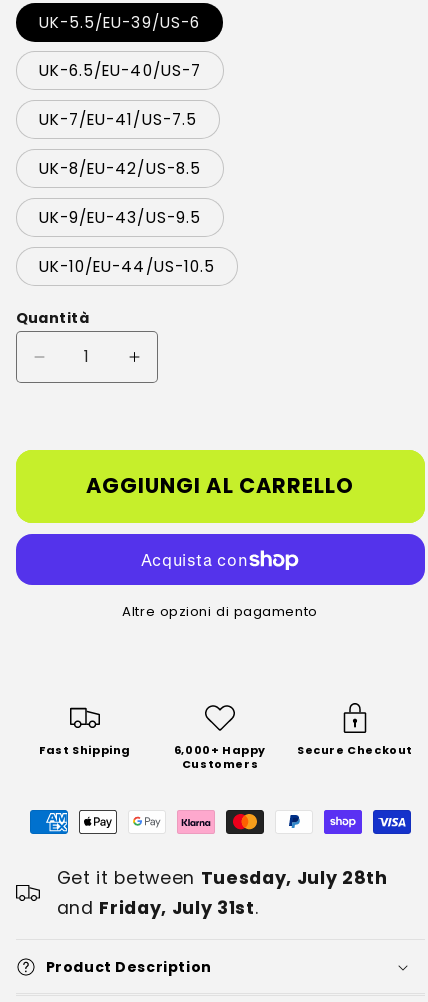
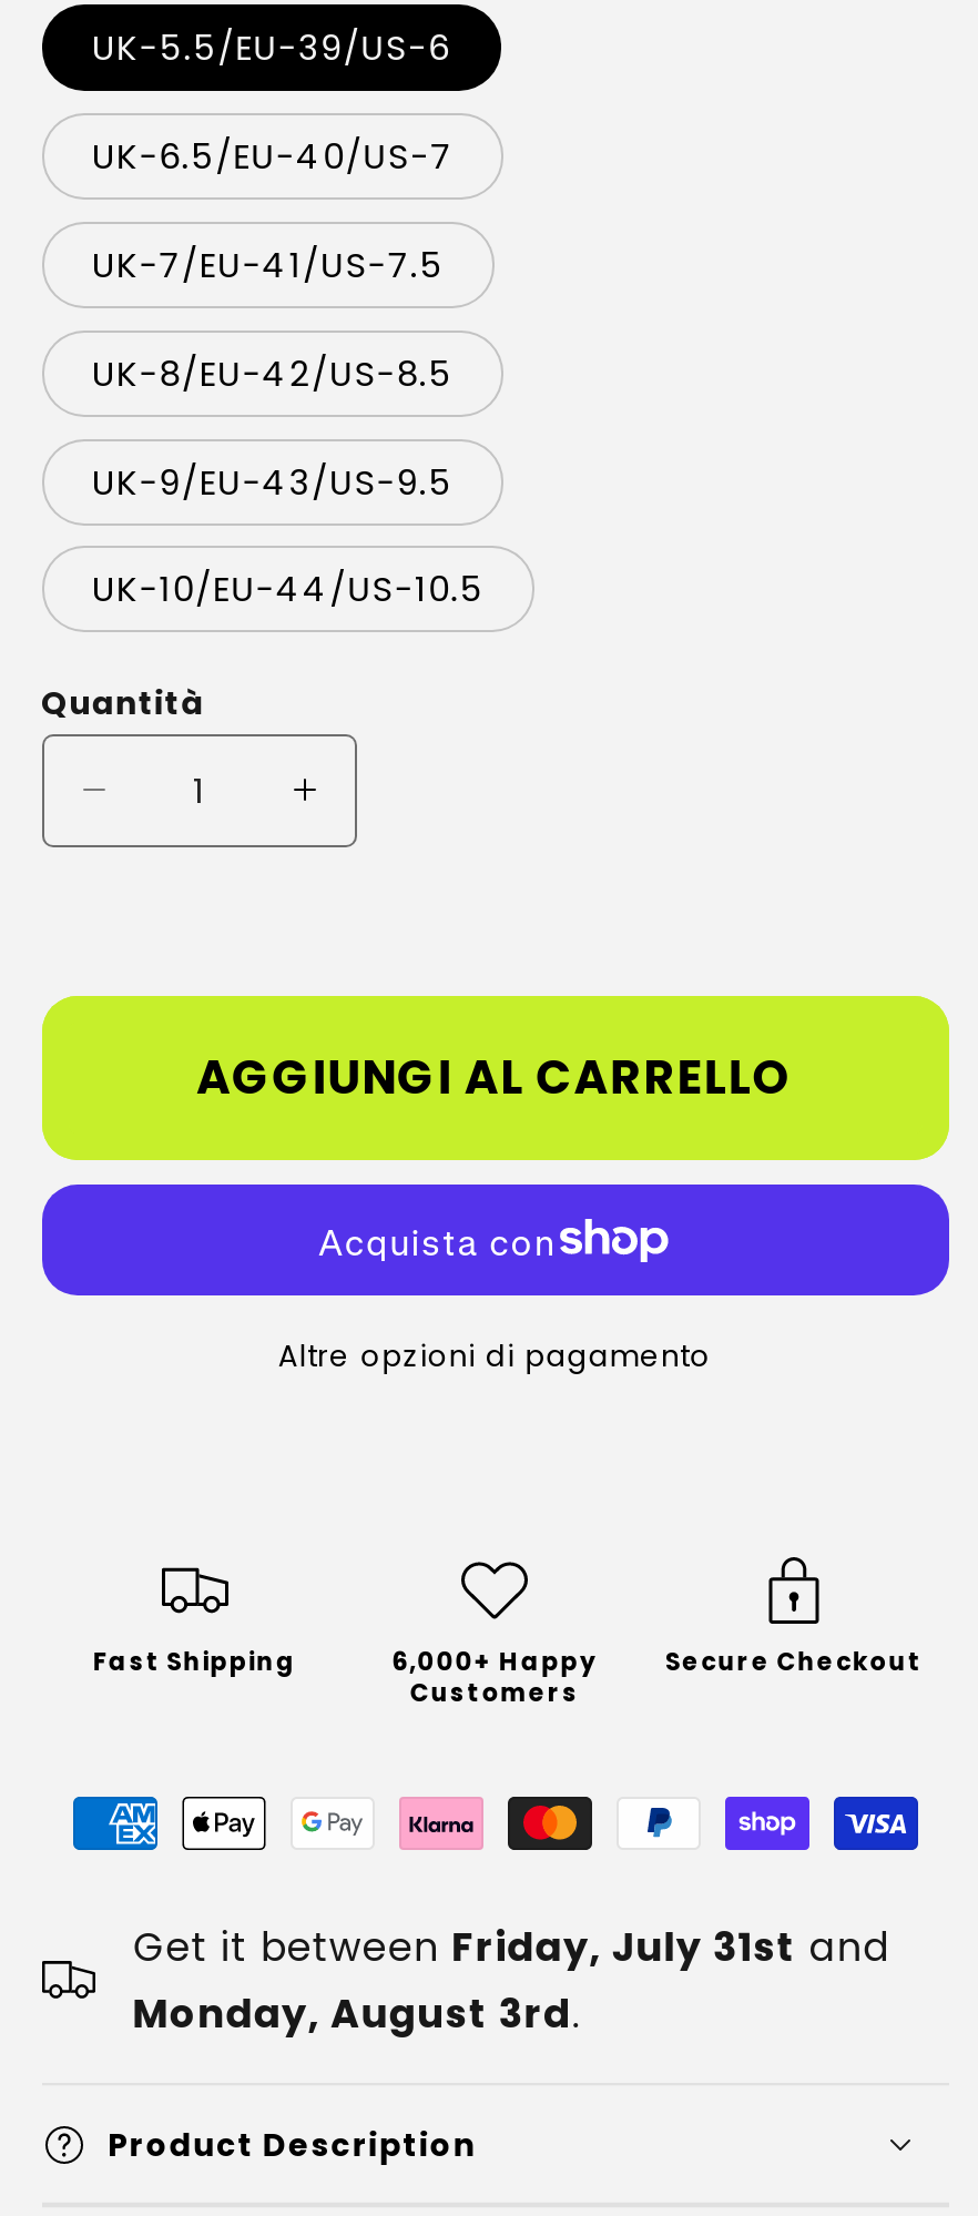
[57,866,387,920] Get it between Tuesday, July 28th | and Friday, July 31st. -> [133,1920,890,2040] Get it between Friday, July 31st and | Monday, August 3rd.

